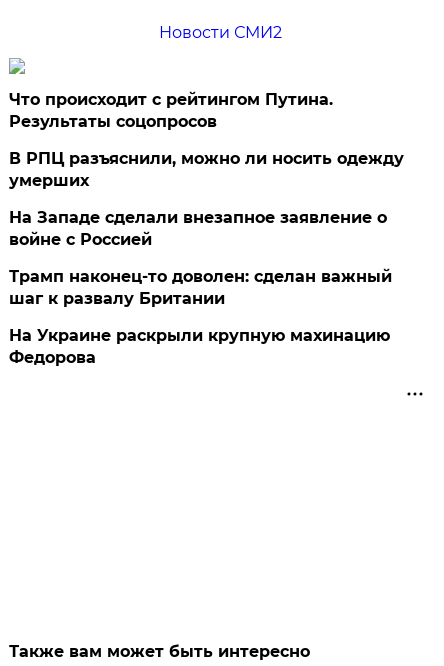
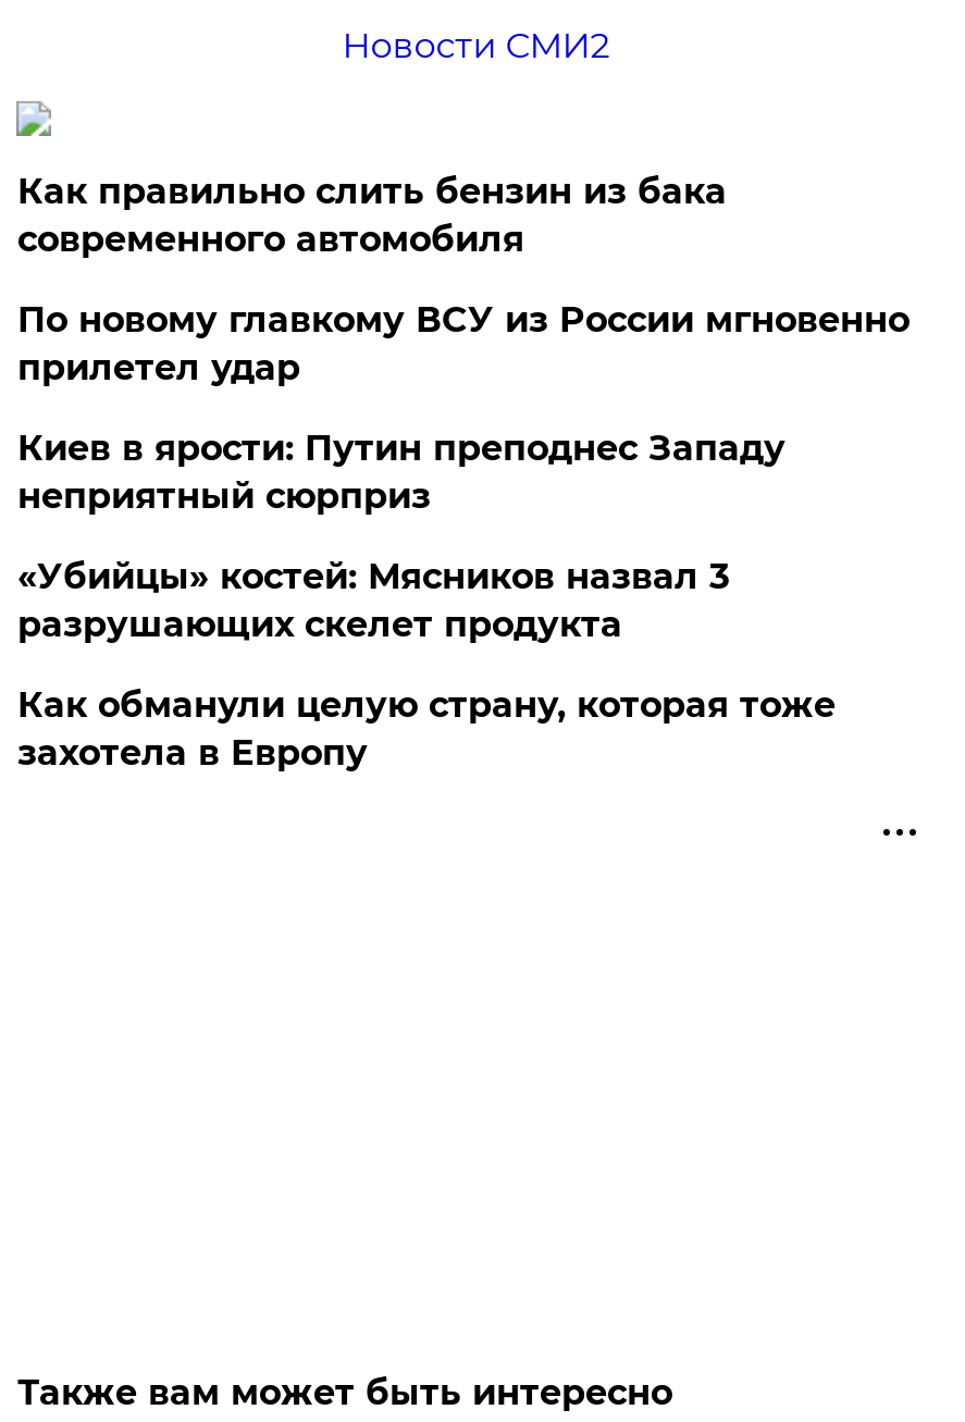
[9,90,333,131] Что происходит с рейтингом Путина. | Результаты соцопросов -> [17,170,727,259] Как правильно слить бензин из бака | современного автомобиля
[9,149,404,190] В РПЦ разъяснили, можно ли носить одежду | умерших -> [17,298,909,388] По новому главкому ВСУ из России мгновенно | прилетел удар
[9,208,387,249] На Западе сделали внезапное заявление о | войне с Россией -> [17,427,785,516] Киев в ярости: Путин преподнес Западу | неприятный сюрприз
[9,267,392,308] Трамп наконец-то доволен: сделан важный | шаг к развалу Британии -> [17,555,729,644] «Убийцы» костей: Мясников назвал 3 | разрушающих скелет продукта
[9,326,390,367] На Украине раскрыли крупную махинацию | Федорова -> [17,683,835,773] Как обманули целую страну, которая тоже | захотела в Европу

